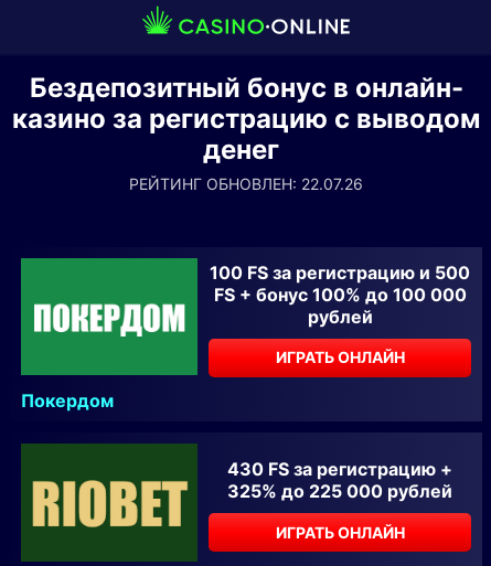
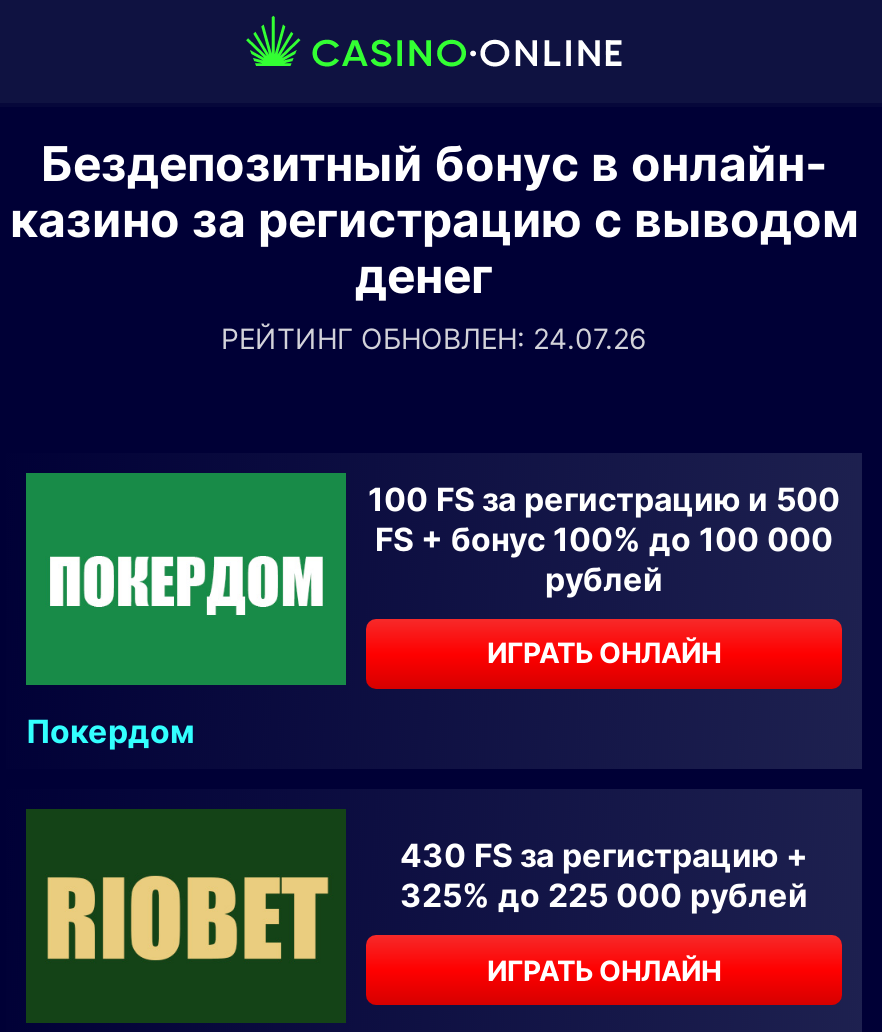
[129,174,363,193] РЕЙТИНГ ОБНОВЛЕН: 22.07.26 -> [221,321,647,355] РЕЙТИНГ ОБНОВЛЕН: 24.07.26

